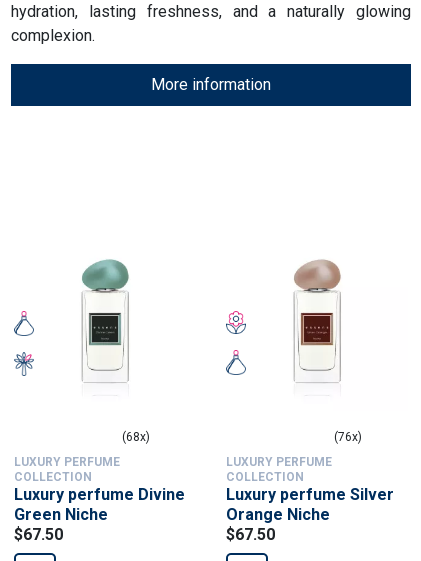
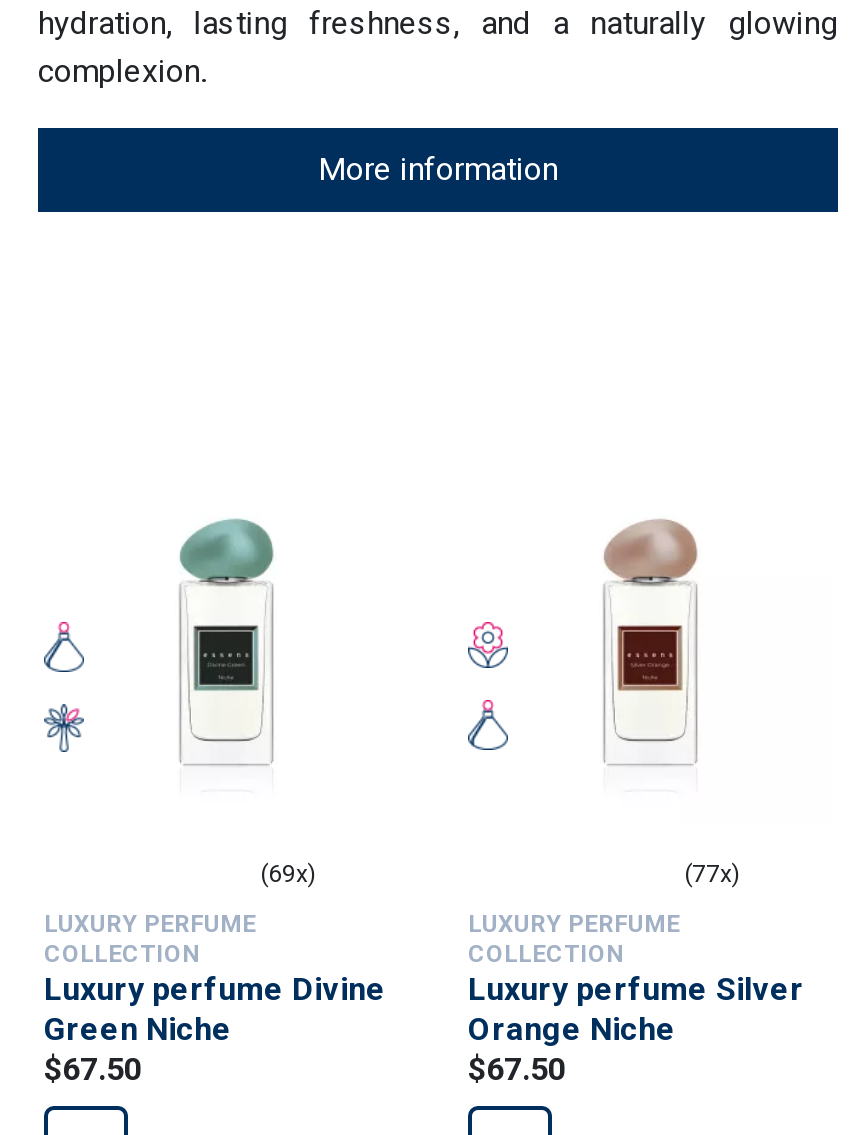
[122,430,150,444] (68x) -> [260,859,316,887] (69x)
[334,430,362,444] (76x) -> [684,859,740,887] (77x)

